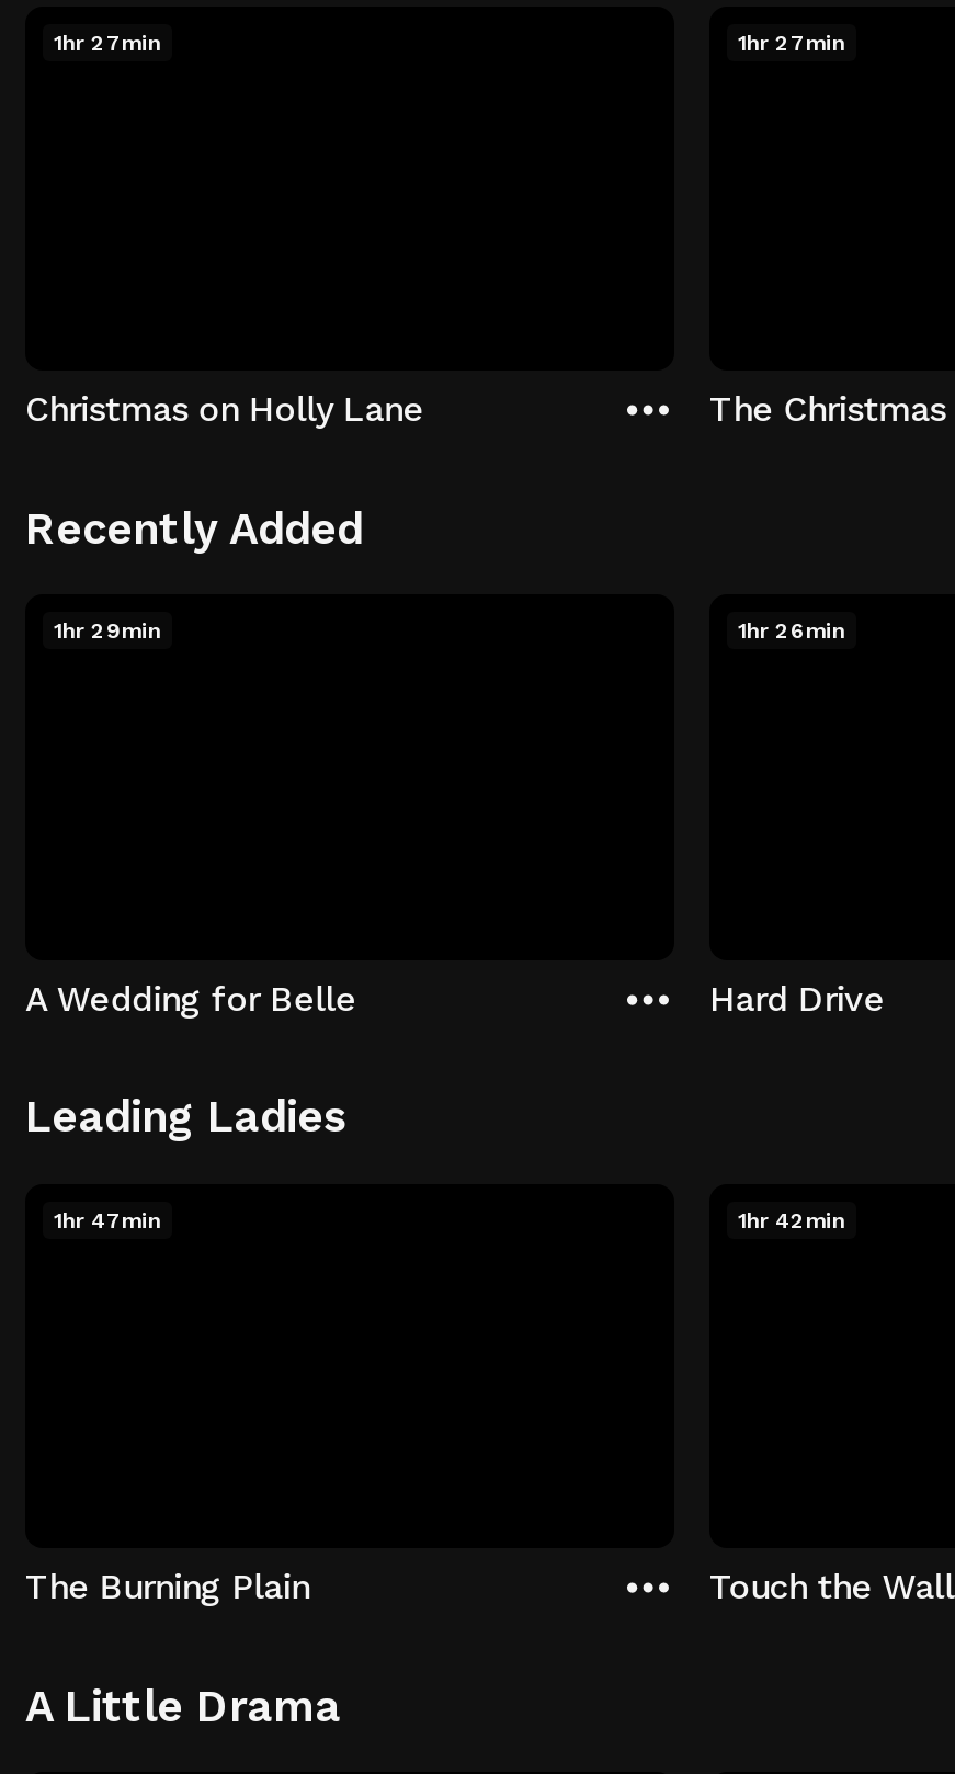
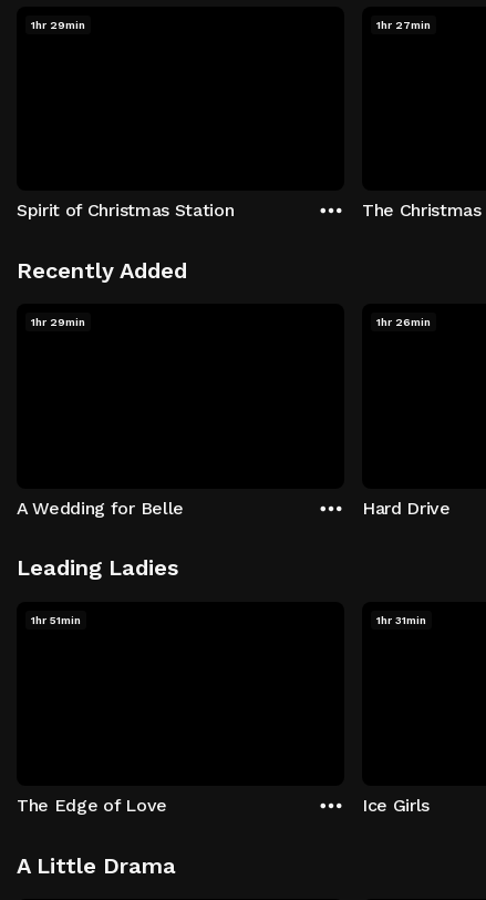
[54,30,161,54] 1hr 27min -> [31,18,85,30] 1hr 29min
[25,388,423,430] Christmas on Holly Lane -> [17,200,234,221] Spirit of Christmas Station
[54,1207,161,1231] 1hr 47min -> [31,613,81,626] 1hr 51min
[738,1207,845,1231] 1hr 42min -> [376,613,426,626] 1hr 31min
[25,1566,309,1607] The Burning Plain -> [17,795,167,816] The Edge of Love
[709,1566,954,1607] Touch the Wall -> [362,795,430,816] Ice Girls

